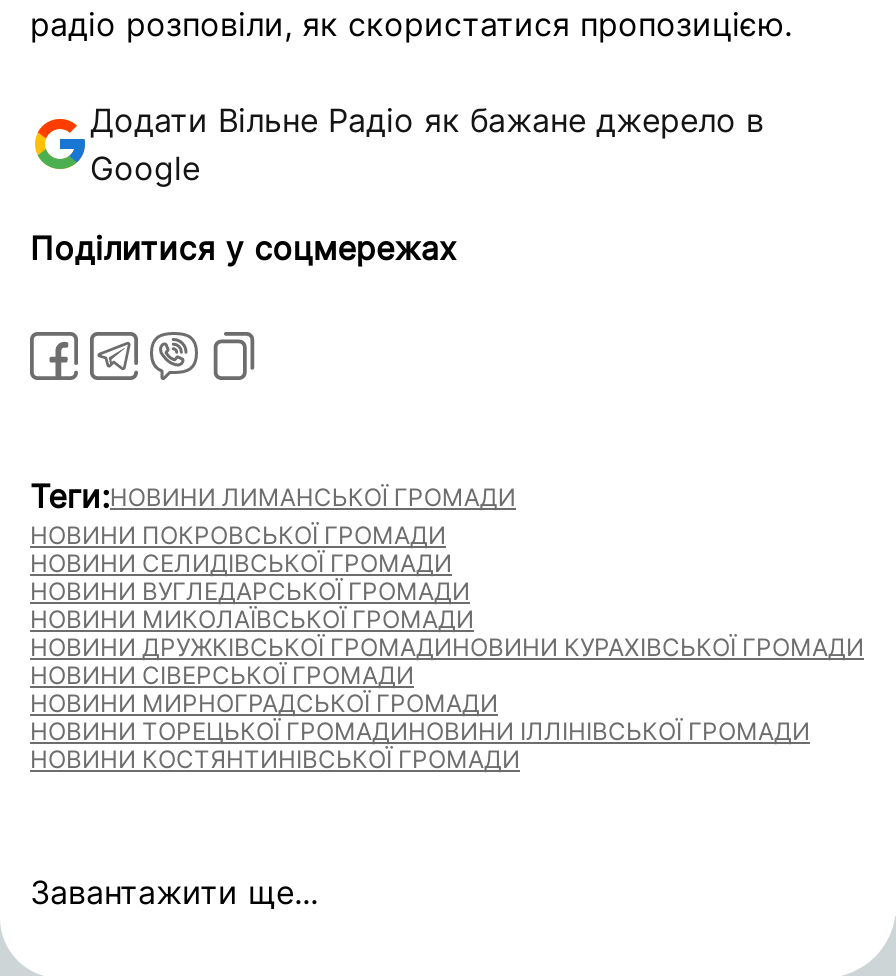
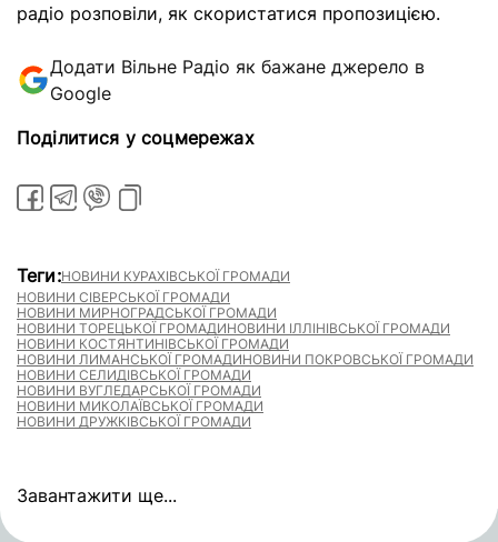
[30,477,864,663] Теги:НОВИНИ ЛИМАНСЬКОЇ ГРОМАДИ | НОВИНИ ПОКРОВСЬКОЇ ГРОМАДИ | НОВИНИ ДРУЖКІВСЬКОЇ ГРОМАДИНОВИНИ КУРАХІВСЬКОЇ ГРОМАДИ -> [17,265,290,287] Теги:НОВИНИ КУРАХІВСЬКОЇ ГРОМАДИ
moved [30,549,474,635] -> [17,367,263,415]: НОВИНИ СЕЛИДІВСЬКОЇ ГРОМАДИ | НОВИНИ ВУГЛЕДАРСЬКОЇ ГРОМАДИ | НОВИНИ МИКОЛАЇВСЬКОЇ ГРОМАДИ
moved [30,661,810,775] -> [17,289,450,353]: НОВИНИ СІВЕРСЬКОЇ ГРОМАДИ | НОВИНИ МИРНОГРАДСЬКОЇ ГРОМАДИ | НОВИНИ ТОРЕЦЬКОЇ ГРОМАДИНОВИНИ ІЛЛІНІВСЬКОЇ ГРОМАДИ | НОВИНИ КОСТЯНТИНІВСЬКОЇ ГРОМАДИ
none -> [17,351,474,430] НОВИНИ ЛИМАНСЬКОЇ ГРОМАДИНОВИНИ ПОКРОВСЬКОЇ ГРОМАДИ | НОВИНИ ДРУЖКІВСЬКОЇ ГРОМАДИ

